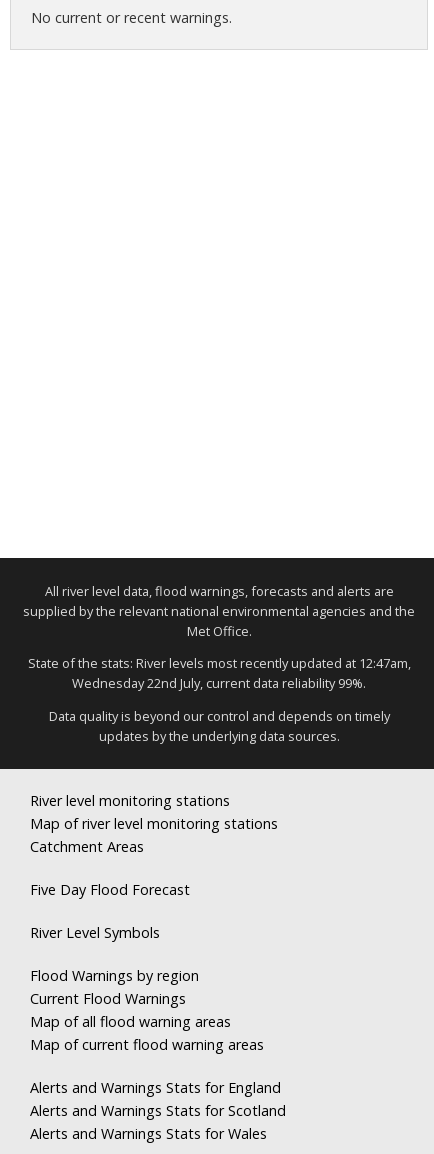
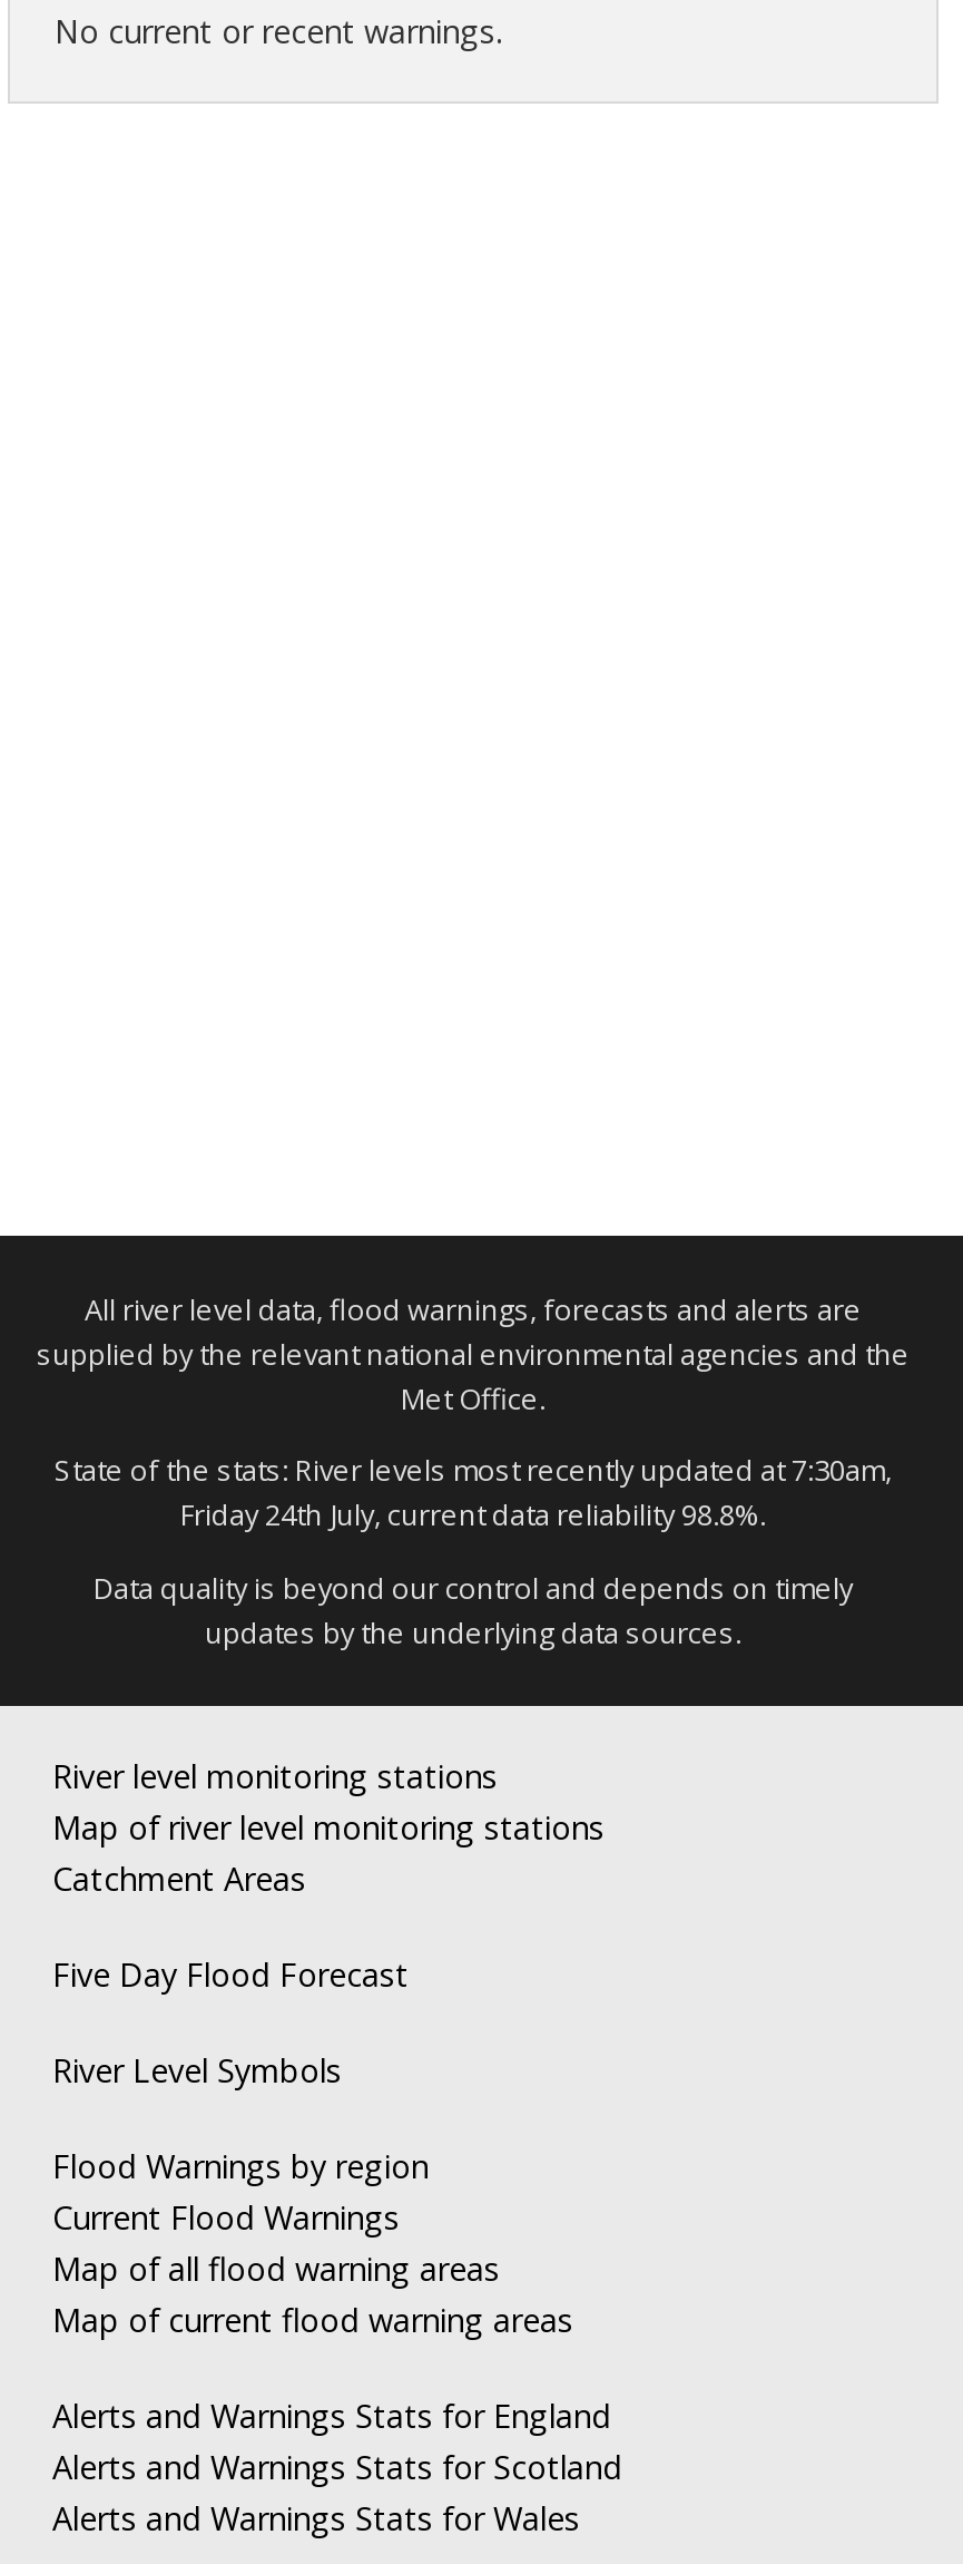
[27,654,410,672] State of the stats: River levels most recently updated at 12:47am, -> [55,1451,892,1491] State of the stats: River levels most recently updated at 7:30am,
[72,674,366,692] Wednesday 22nd July, current data reliability 99%. -> [180,1495,766,1535] Friday 24th July, current data reliability 98.8%.

